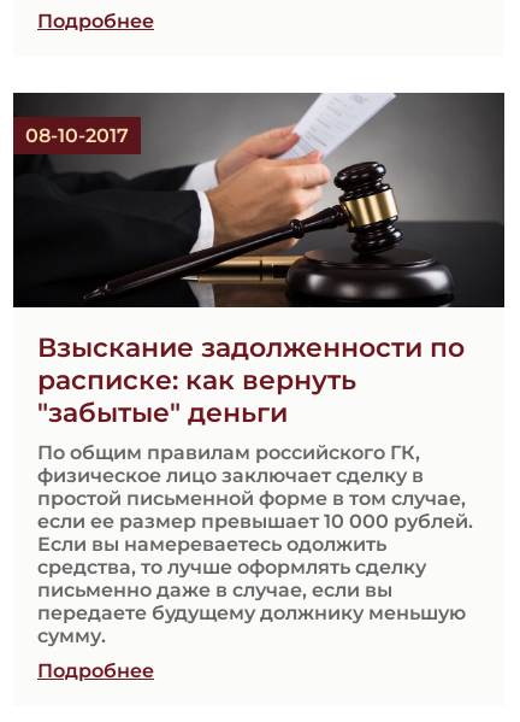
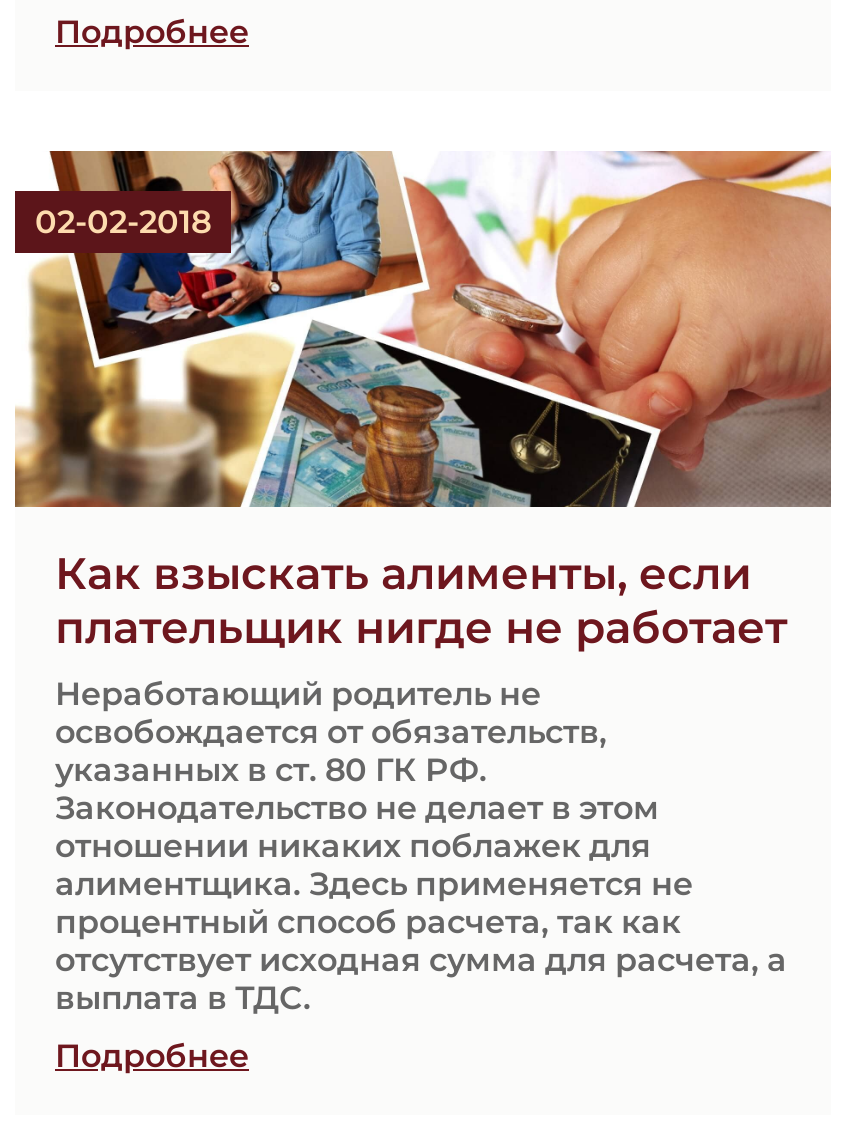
[12,92,506,309] [image] | 08-10-2017 -> [13,149,833,509] [image] | 02-02-2018
[37,331,473,647] Взыскание задолженности по | расписке: как вернуть | "забытые" деньги | По общим правилам российского ГК, | физическое лицо заключает сделку в | простой письменной форме в том случае, | если ее размер превышает 10 000 рублей. | Если вы намереваетесь одолжить | средства, то лучше оформлять сделку | письменно даже в случае, если вы | передаете будущему должнику меньшую | сумму. -> [55,546,787,1016] Как взыскать алименты, если | плательщик нигде не работает | Неработающий родитель не | освобождается от обязательств, | указанных в ст. 80 ГК РФ. | Законодательство не делает в этом | отношении никаких поблажек для | алиментщика. Здесь применяется не | процентный способ расчета, так как | отсутствует исходная сумма для расчета, а | выплата в ТДС.

